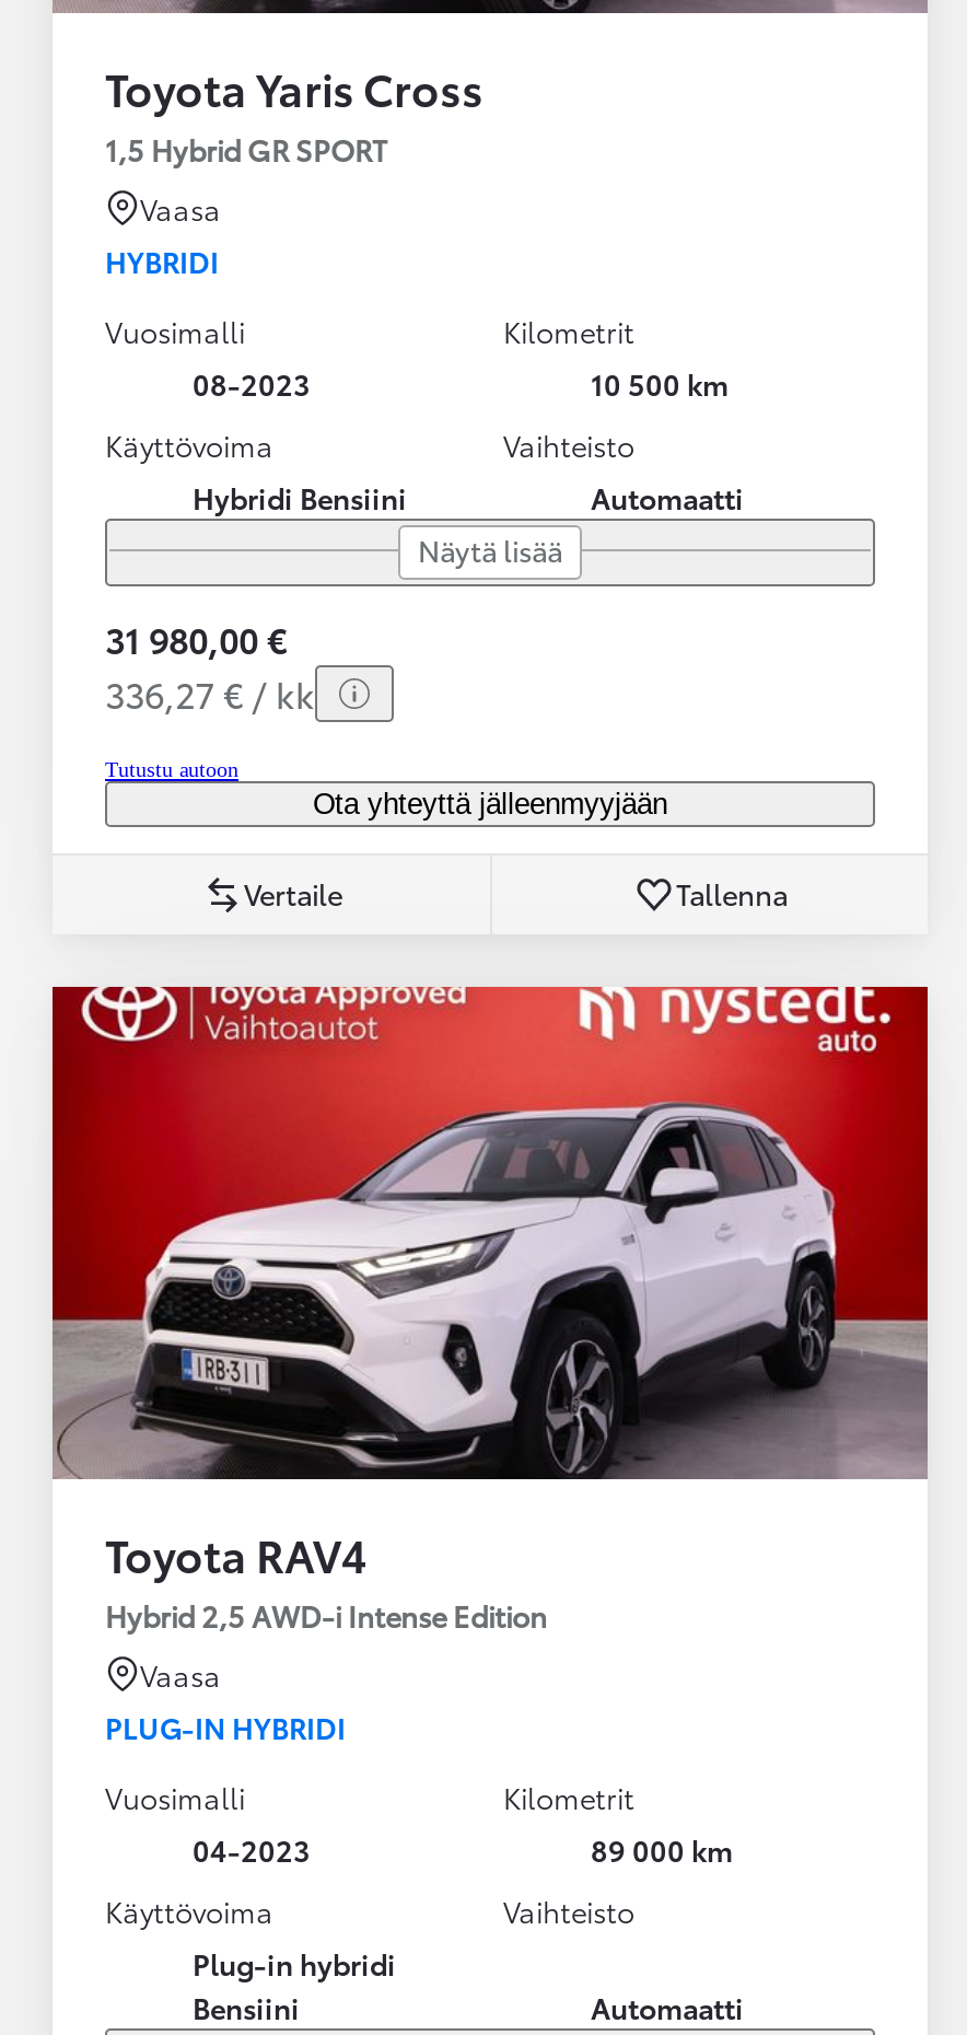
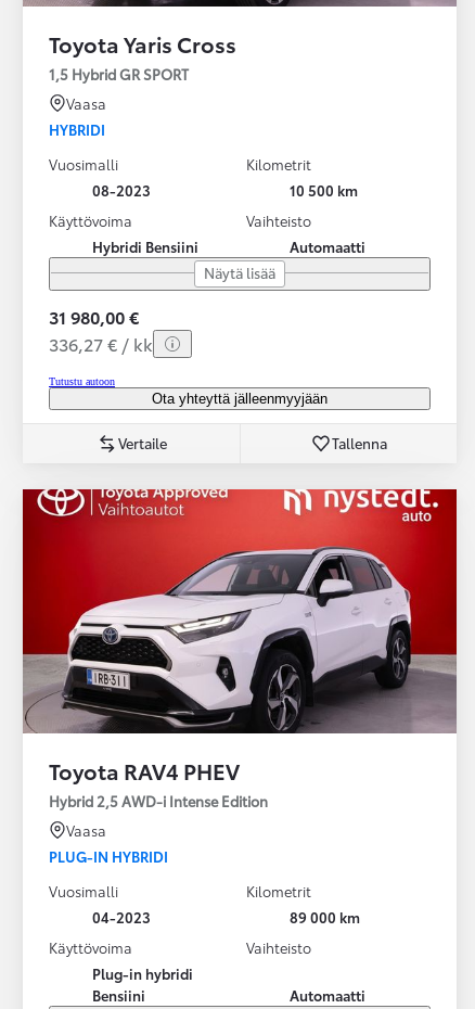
[105,1523,368,1584] Toyota RAV4 -> [49,755,240,785] Toyota RAV4 PHEV

